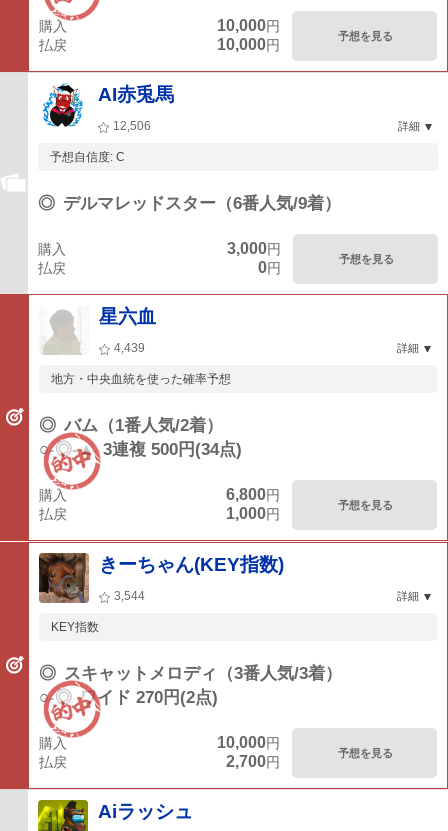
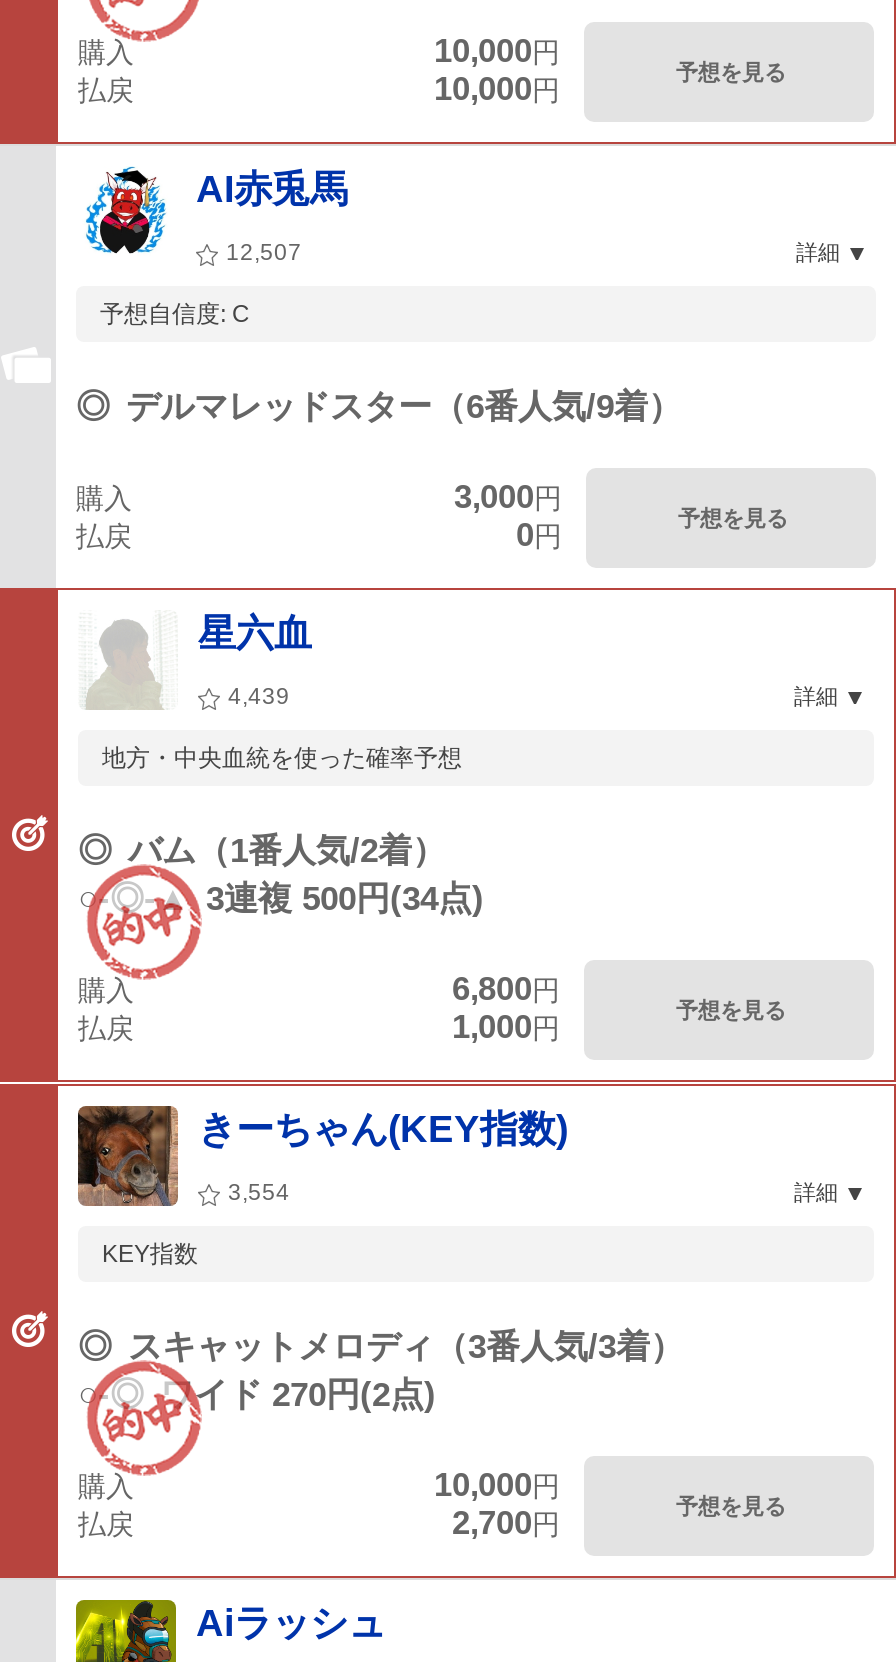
[113,120,151,132] 12,506 -> [226,240,302,264] 12,507
[114,590,145,602] 3,544 -> [228,1180,290,1204] 3,554

